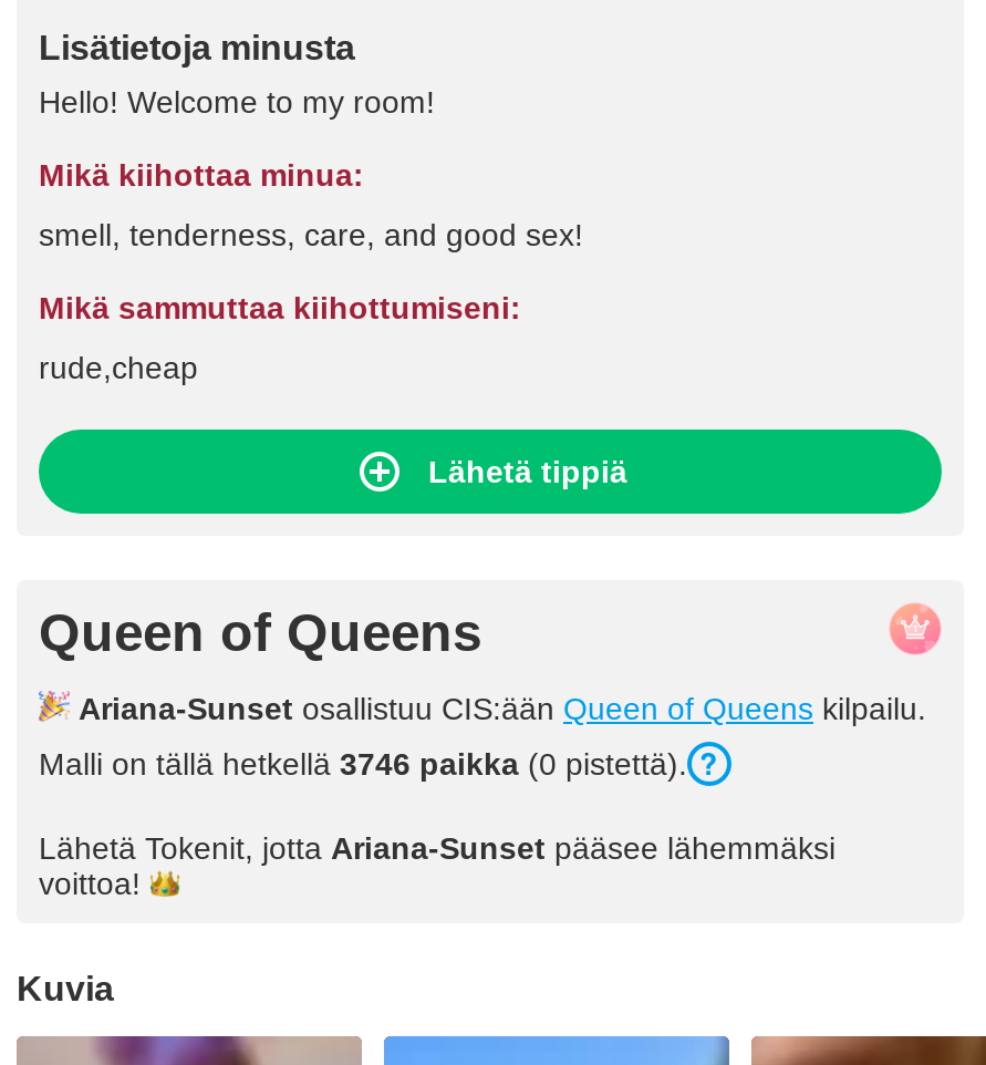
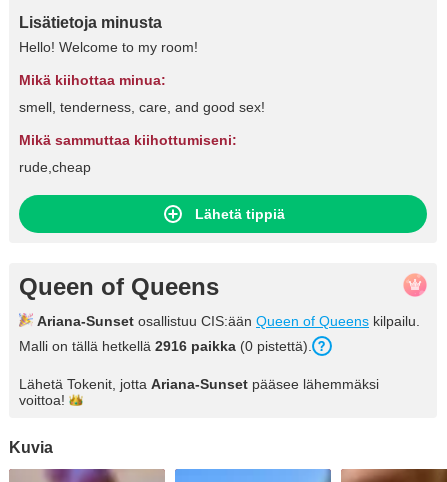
[39,746,687,782] Malli on tällä hetkellä 3746 paikka (0 pistettä). -> [19,338,312,354] Malli on tällä hetkellä 2916 paikka (0 pistettä).

